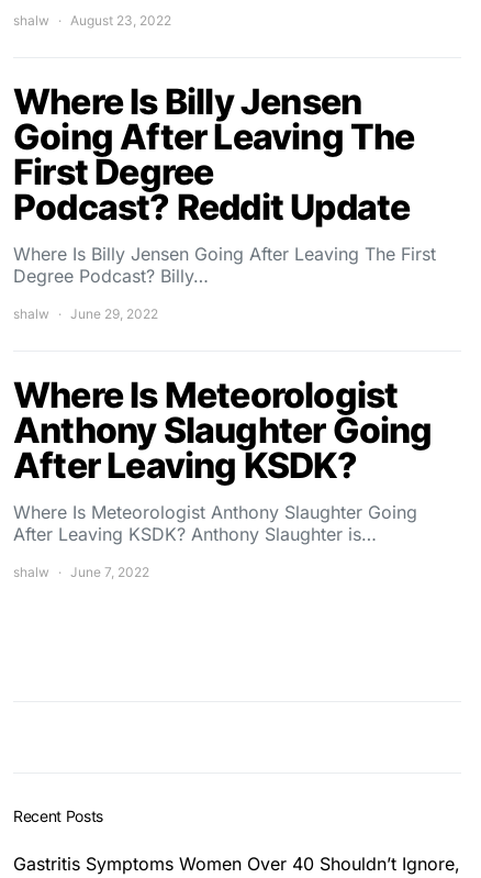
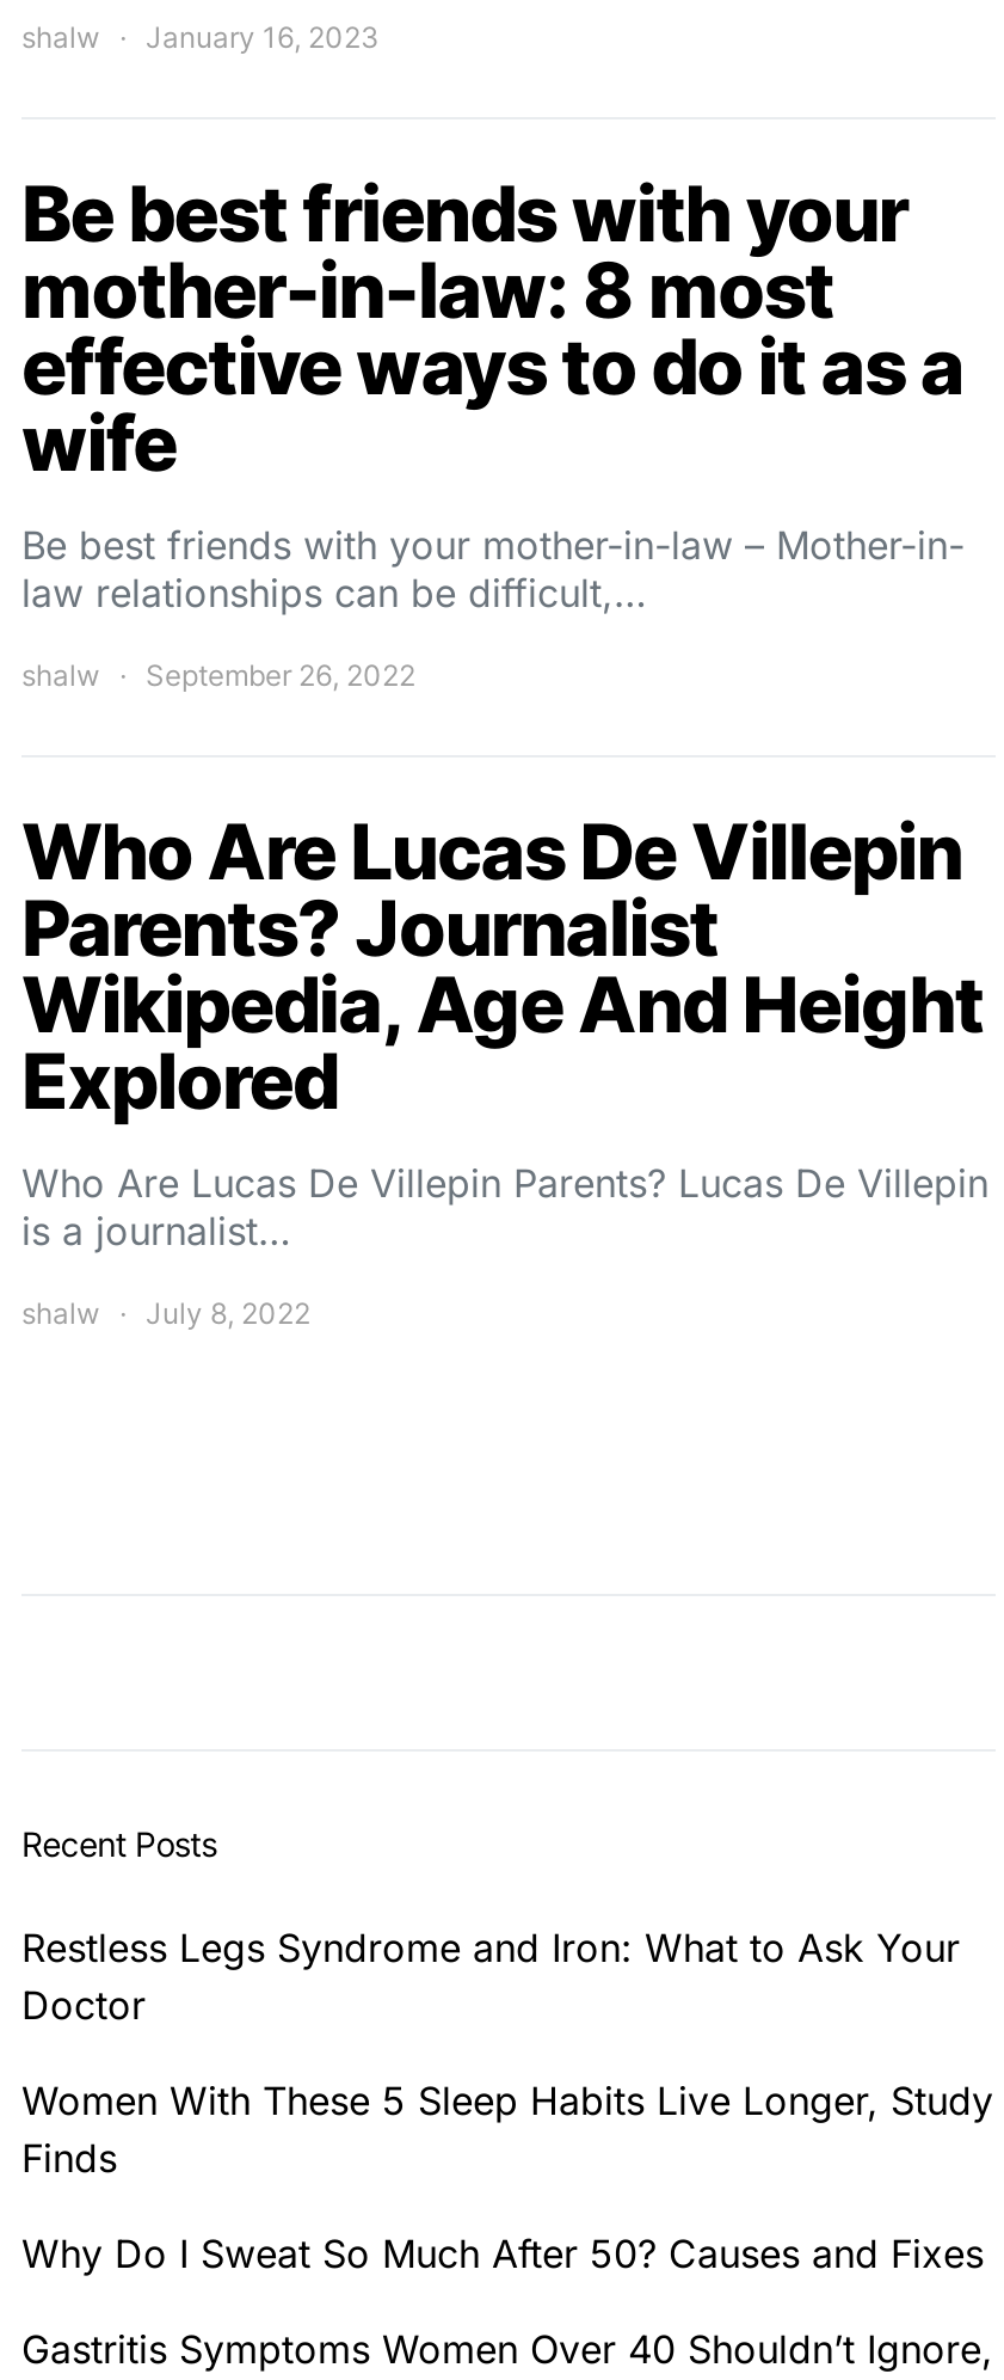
[13,12,171,28] shalw August 23, 2022 -> [21,18,380,54] shalw January 16, 2023
[13,80,436,286] Where Is Billy Jensen | Going After Leaving The | First Degree | Podcast? Reddit Update | Where Is Billy Jensen Going After Leaving The First | Degree Podcast? Billy… -> [21,166,965,616] Be best friends with your | mother-in-law: 8 most | effective ways to do it as a | wife | Be best friends with your mother-in-law – Mother-in- | law relationships can be difficult,…
[13,305,158,322] shalw June 29, 2022 -> [21,656,415,692] shalw September 26, 2022
[13,373,432,545] Where Is Meteorologist | Anthony Slaughter Going | After Leaving KSDK? | Where Is Meteorologist Anthony Slaughter Going | After Leaving KSDK? Anthony Slaughter is… -> [21,804,988,1254] Who Are Lucas De Villepin | Parents? Journalist | Wikipedia, Age And Height | Explored | Who Are Lucas De Villepin Parents? Lucas De Villepin | is a journalist…
[13,563,149,580] shalw June 7, 2022 -> [21,1294,310,1330] shalw July 8, 2022
none -> [21,1923,993,2276] Restless Legs Syndrome and Iron: What to Ask Your | Doctor | Women With These 5 Sleep Habits Live Longer, Study | Finds | Why Do I Sweat So Much After 50? Causes and Fixes

